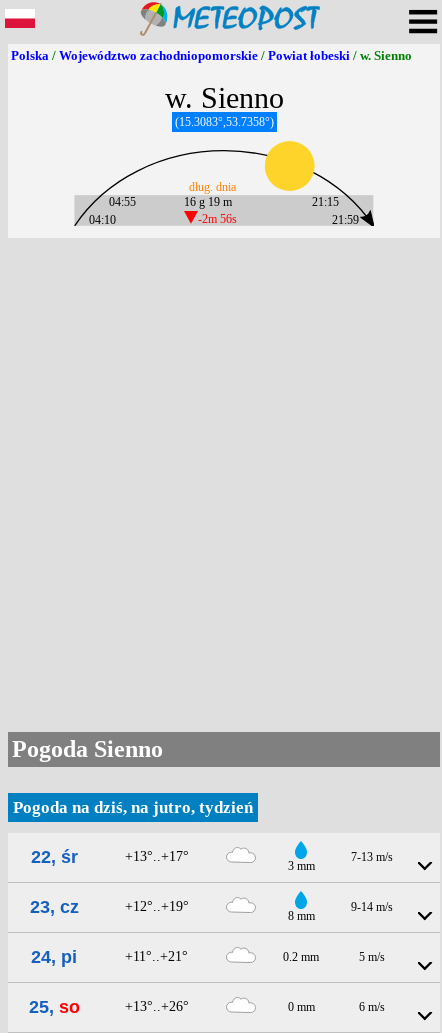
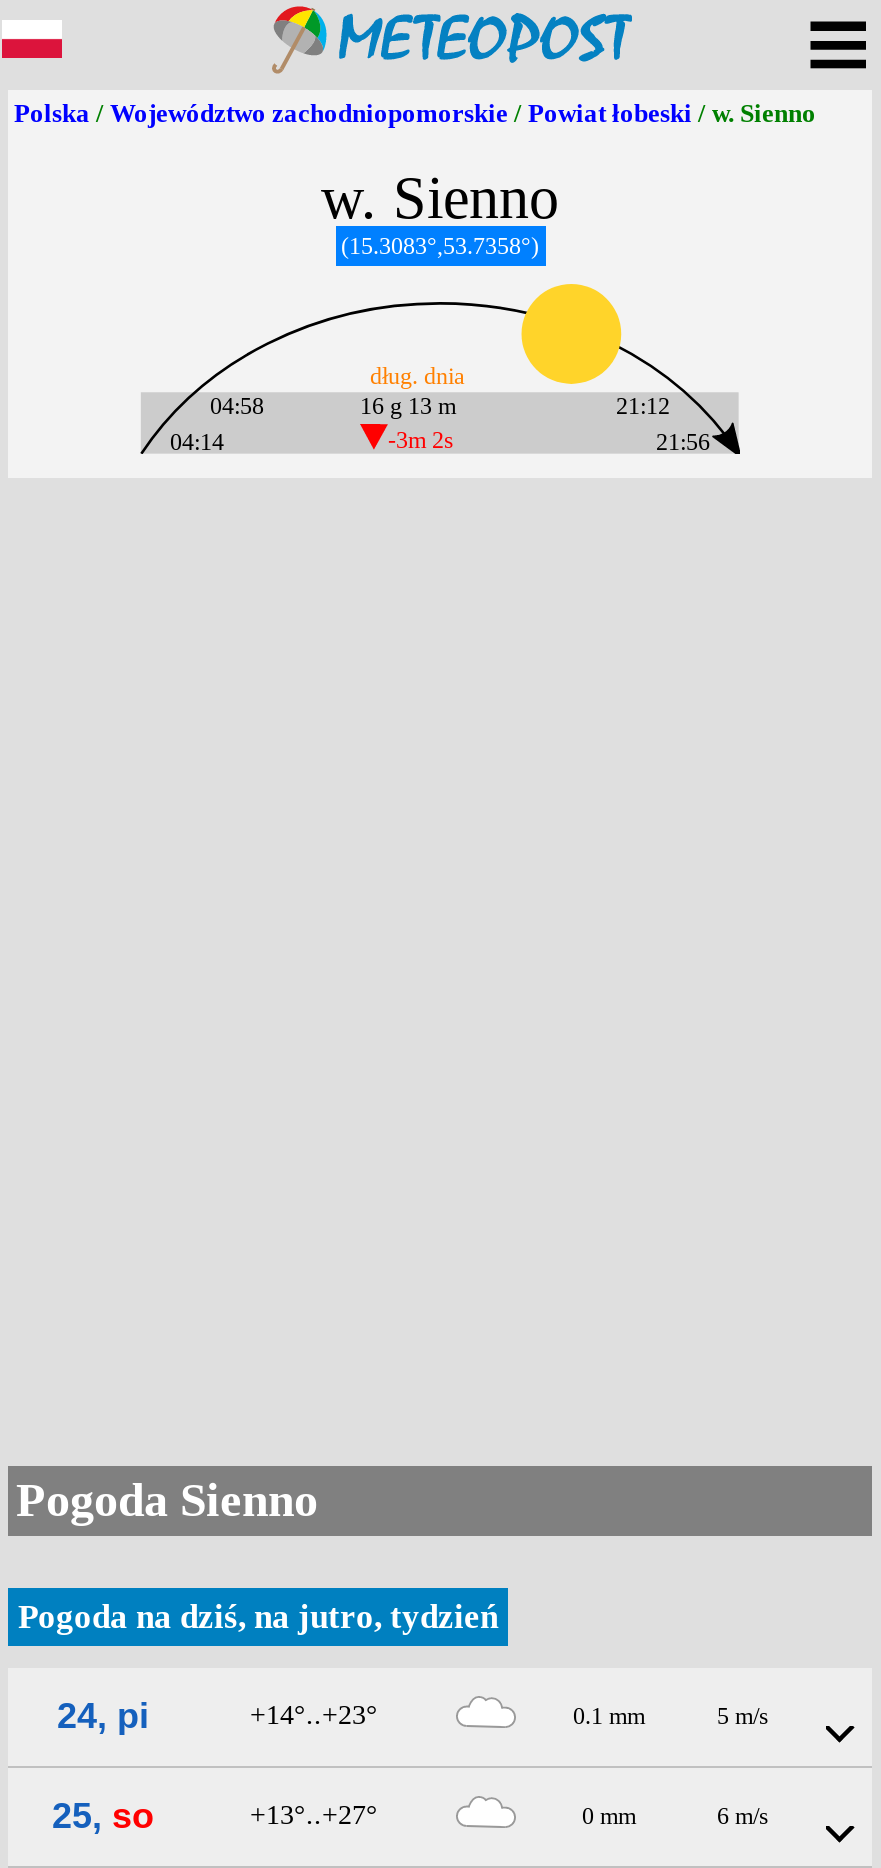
[109,195,237,227] 04:55 | 16 g 19 m | -2m 56s -> [210,391,456,455] 04:58 | 16 g 13 m | -3m 2s
[312,195,339,209] 21:15 -> [616,391,670,419] 21:12
[89,213,116,227] 04:10 -> [170,427,224,455] 04:14
[332,213,359,227] 21:59 -> [656,427,710,455] 21:56
[29,850,393,923] 7-13 m/s | 23, cz | +12°..+19° | 8 mm -> none
[30,847,314,873] 22, śr | +13°..+17° | 3 mm -> none
[351,900,393,914] 9-14 m/s -> none
[125,949,188,964] +11°..+21° -> [250,1699,378,1729] +14°..+23°
[283,950,319,964] 0.2 mm -> [573,1701,645,1729] 0.1 mm
[124,999,188,1014] +13°..+26° -> [250,1799,378,1829] +13°..+27°

